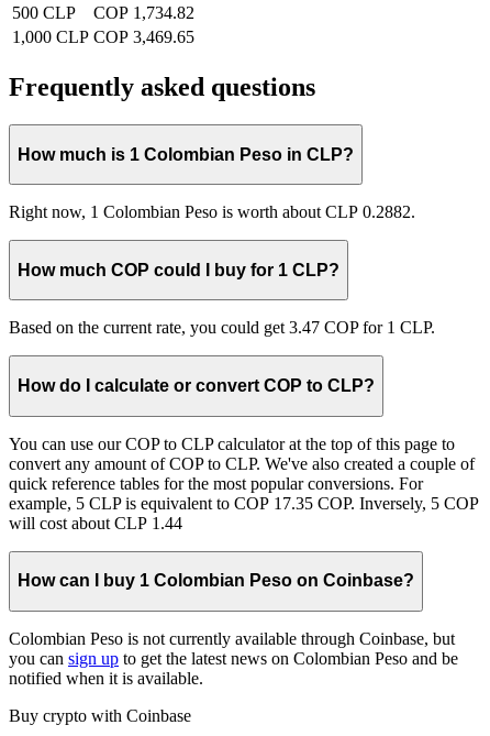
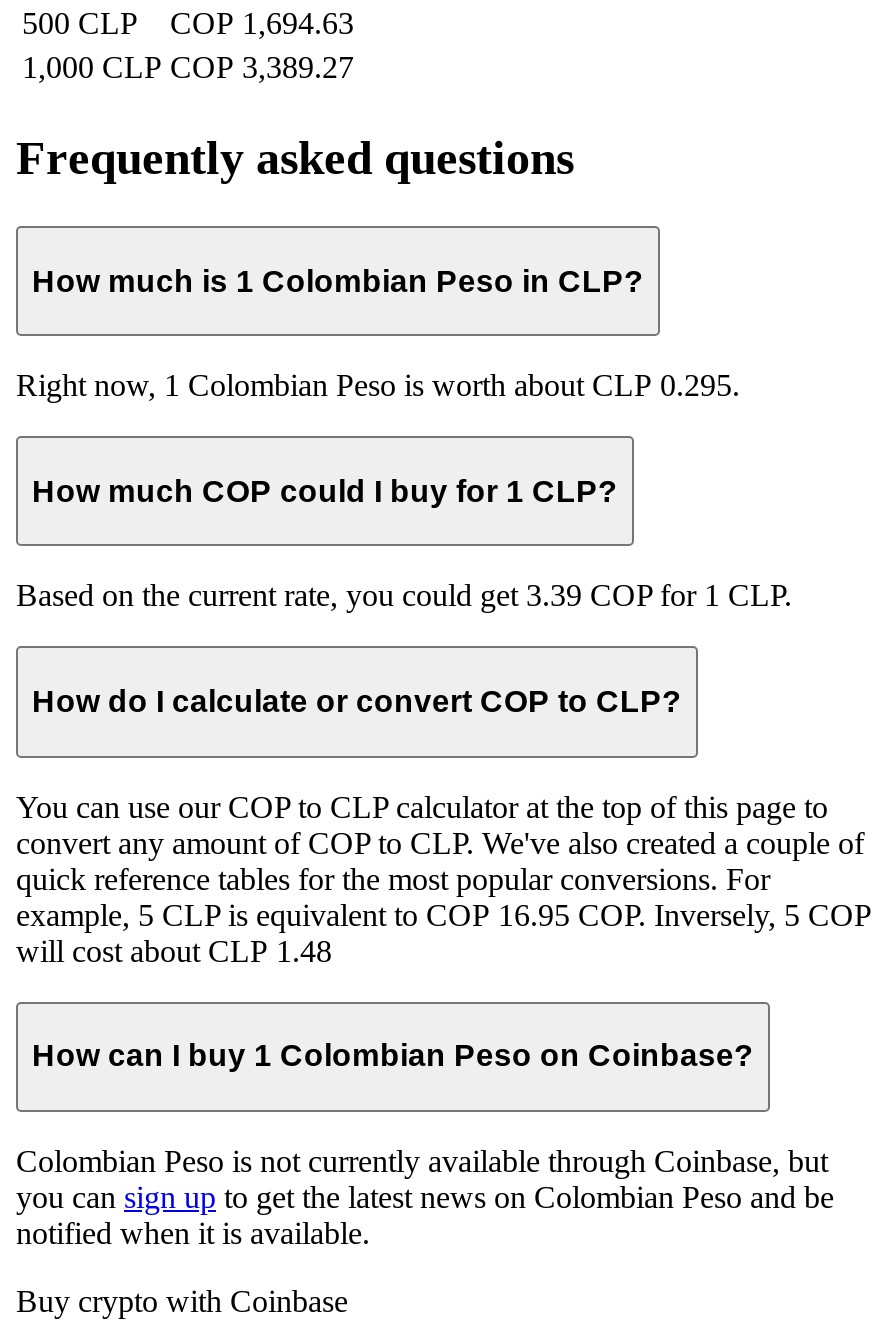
[12,4,194,22] 500 CLP COP 1,734.82 -> [22,6,354,40] 500 CLP COP 1,694.63
[12,28,194,46] 1,000 CLP COP 3,469.65 -> [22,50,354,84] 1,000 CLP COP 3,389.27
[9,203,415,221] Right now, 1 Colombian Peso is worth about CLP 0.2882. -> [16,368,740,402] Right now, 1 Colombian Peso is worth about CLP 0.295.
[9,318,435,337] Based on the current rate, you could get 3.47 COP for 1 CLP. -> [16,579,792,613] Based on the current rate, you could get 3.39 COP for 1 CLP.
[9,494,478,512] example, 5 CLP is equivalent to COP 17.35 COP. Inversely, 5 COP -> [16,897,870,931] example, 5 CLP is equivalent to COP 16.95 COP. Inversely, 5 COP
[9,513,182,532] will cost about CLP 1.44 -> [16,933,332,967] will cost about CLP 1.48

